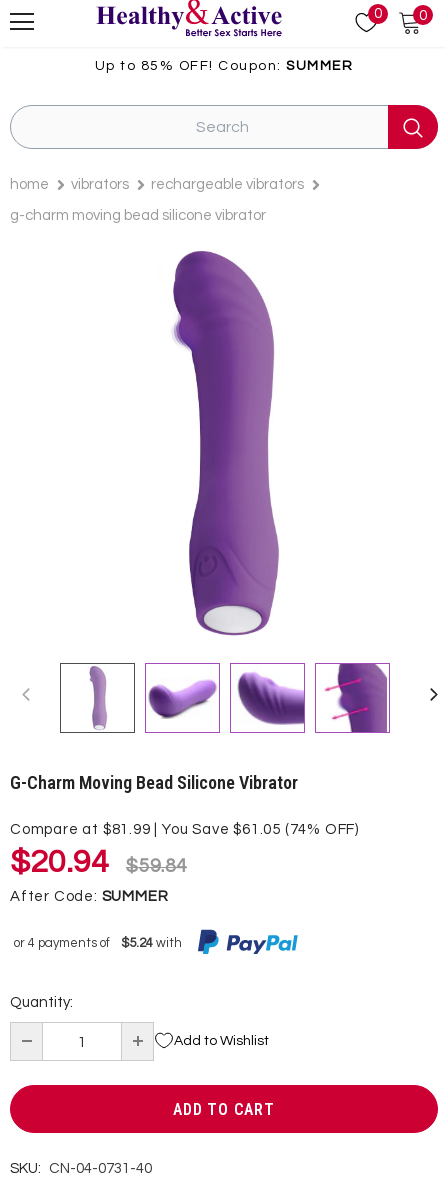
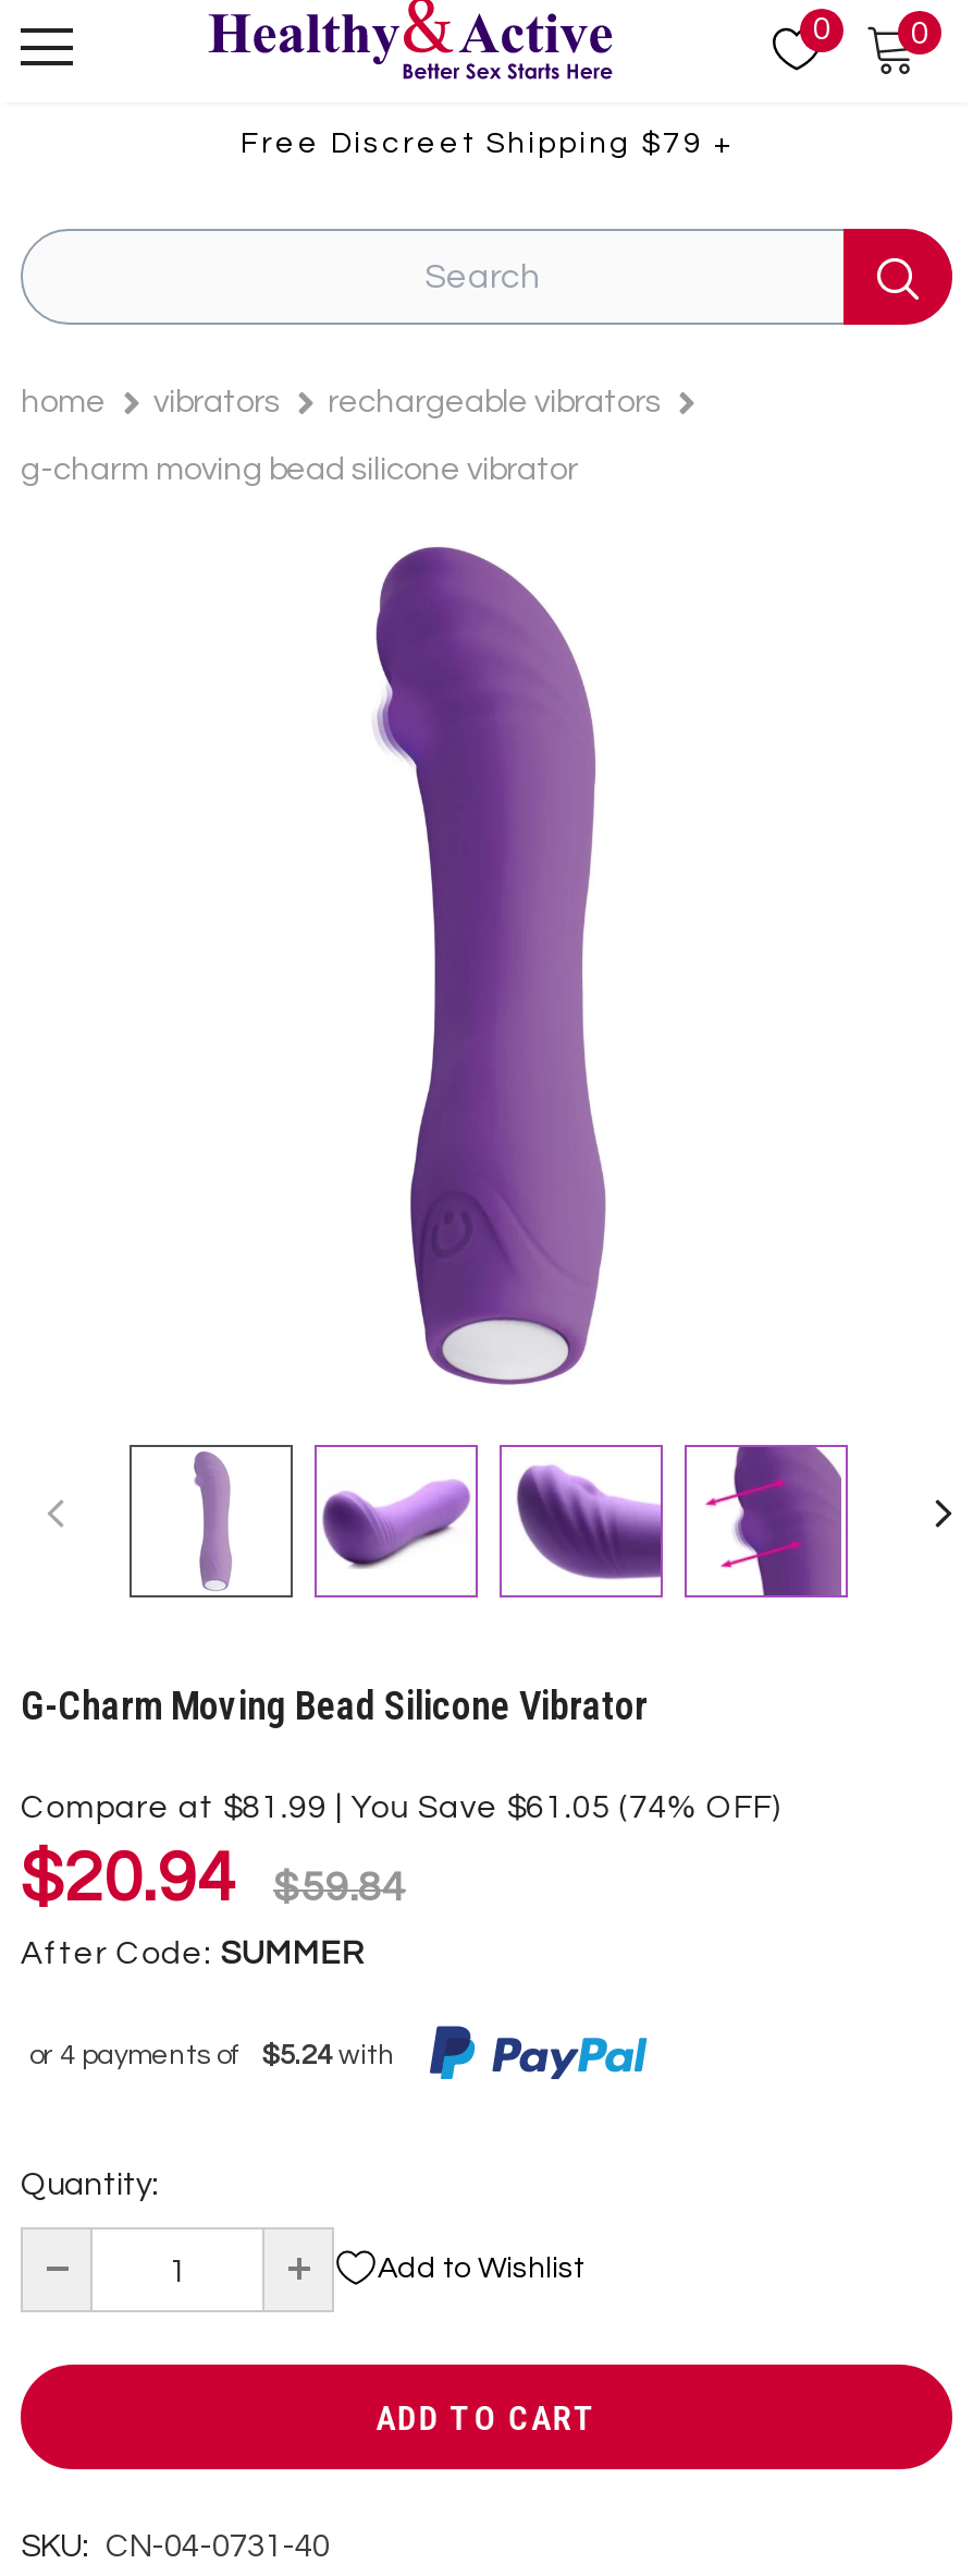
[95,58,353,72] Up to 85% OFF! Coupon: SUMMER -> [241,127,732,158] Free Discreet Shipping $79 +

